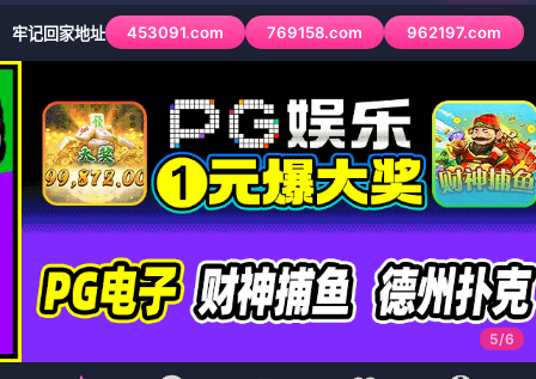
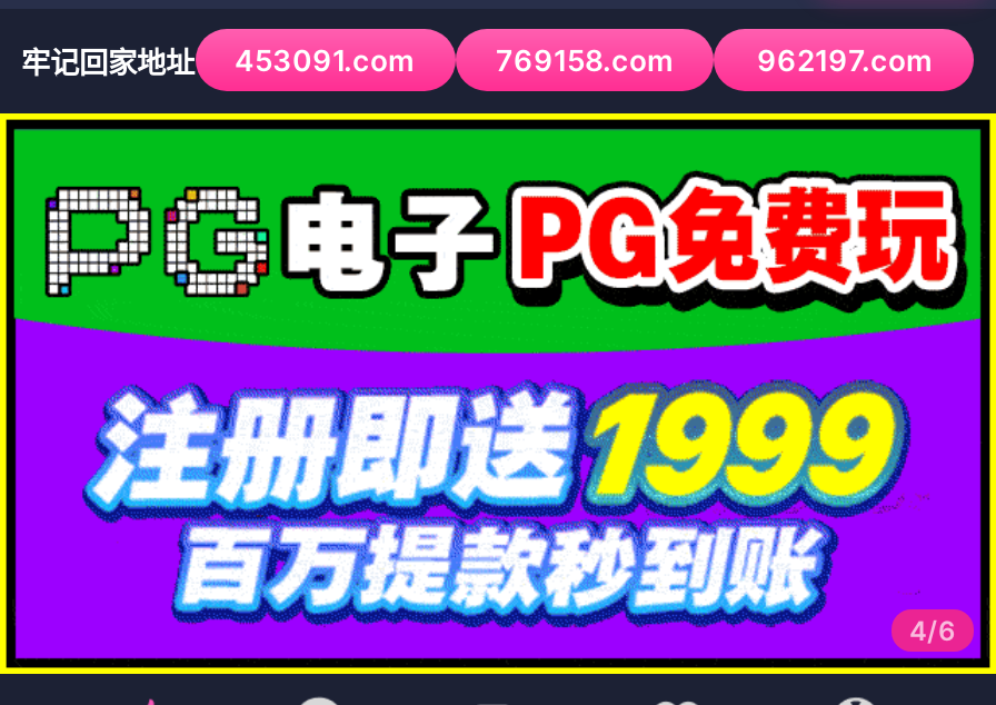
[4,61,532,363] [image] -> [7,111,989,676] [image]

